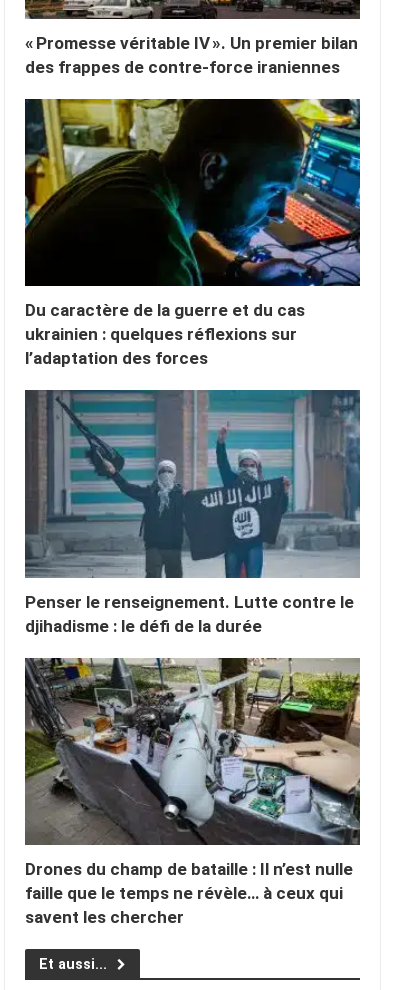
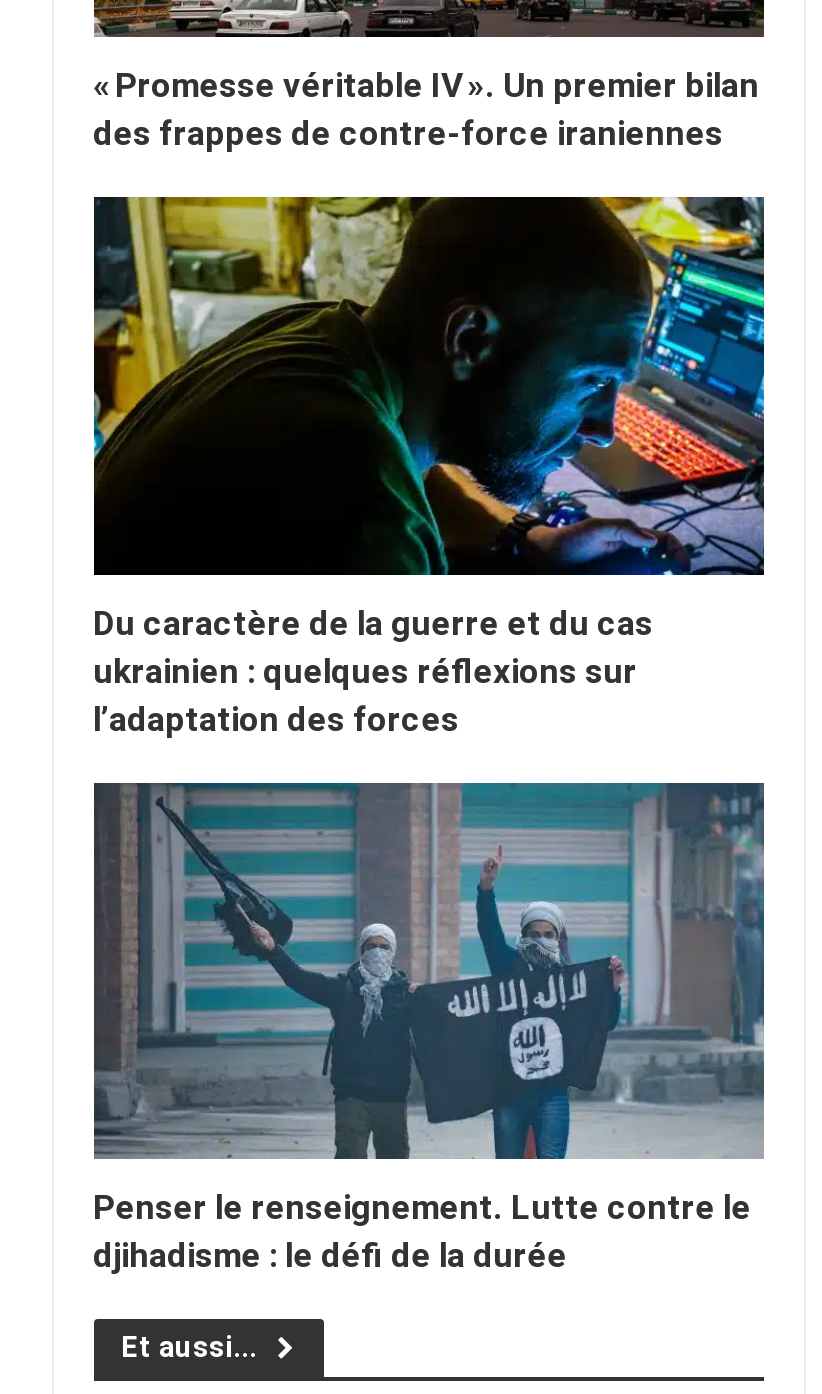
[24,657,361,927] [image] | Drones du champ de bataille : Il n’est nulle | faille que le temps ne révèle… à ceux qui | savent les chercher -> none

